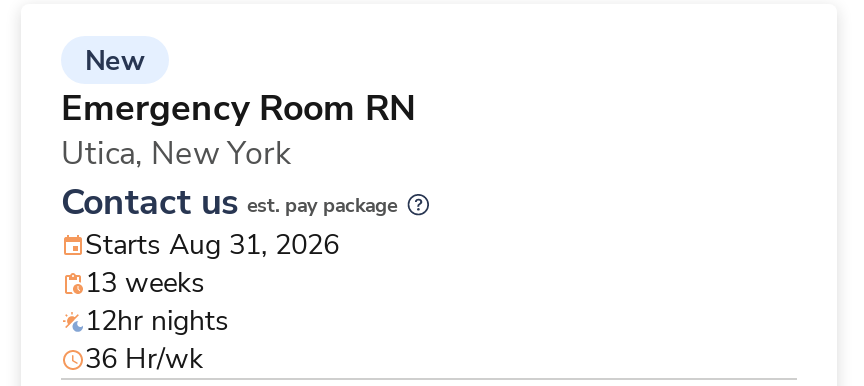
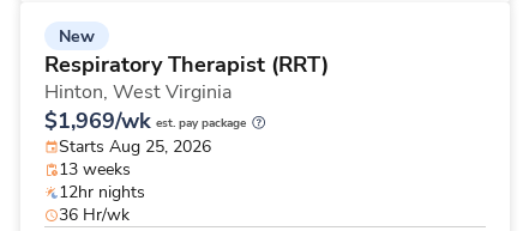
[61,84,415,264] Emergency Room RN | Utica, New York | Contact us est. pay package | Starts Aug 31, 2026 -> [44,50,329,158] Respiratory Therapist (RRT) | Hinton, West Virginia | $1,969/wk est. pay package | Starts Aug 25, 2026

